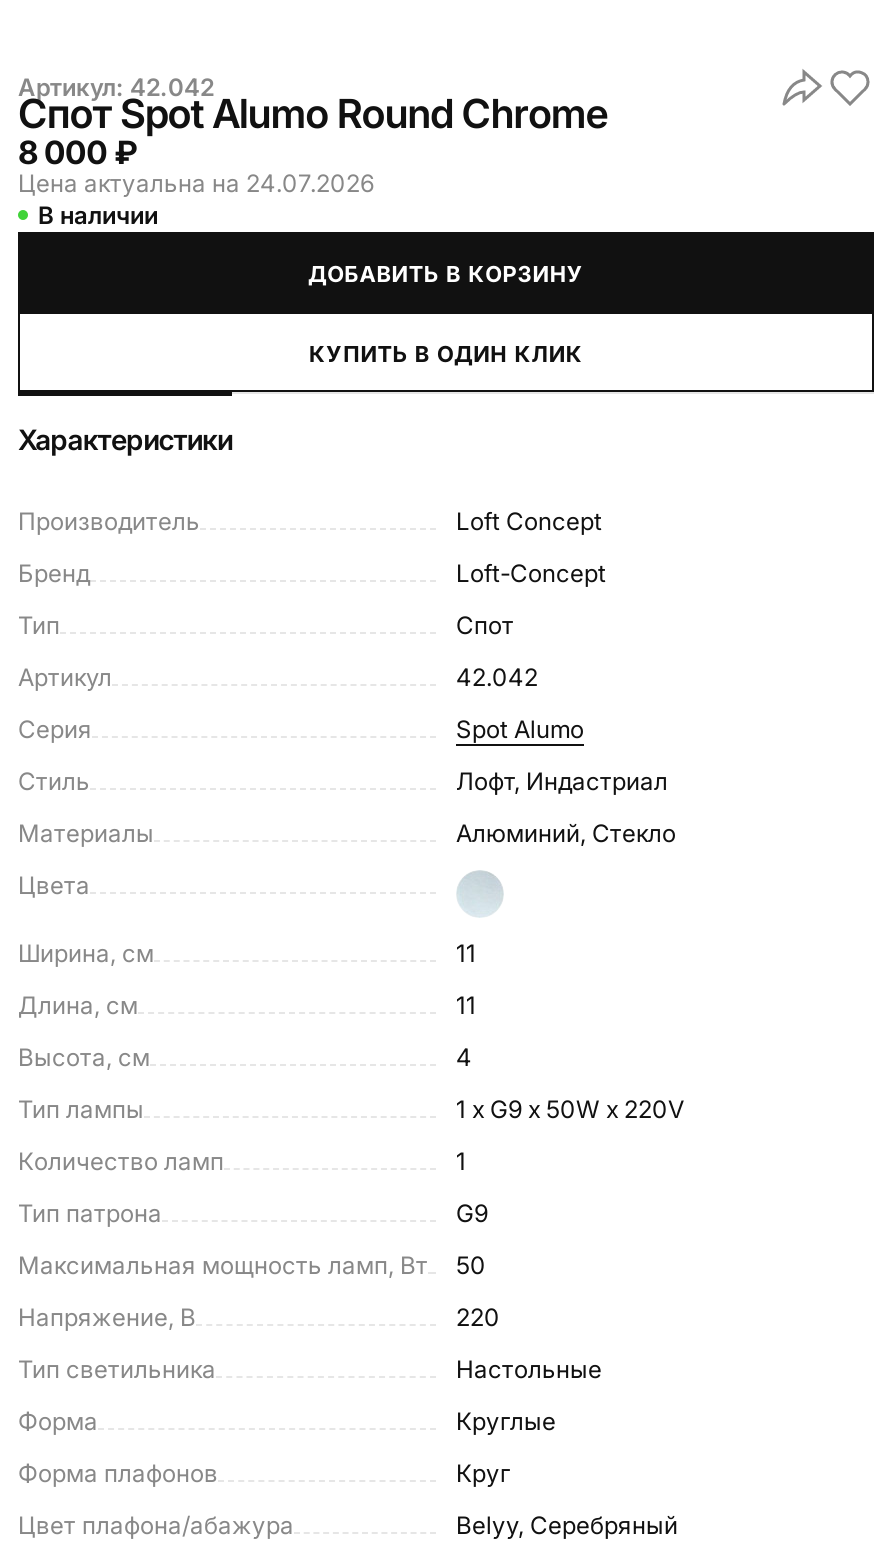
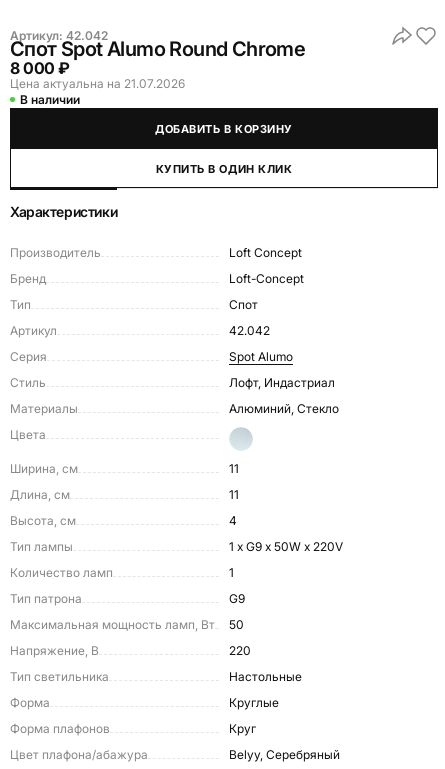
[18,168,374,198] Цена актуальна на 24.07.2026 -> [10,76,185,91] Цена актуальна на 21.07.2026

